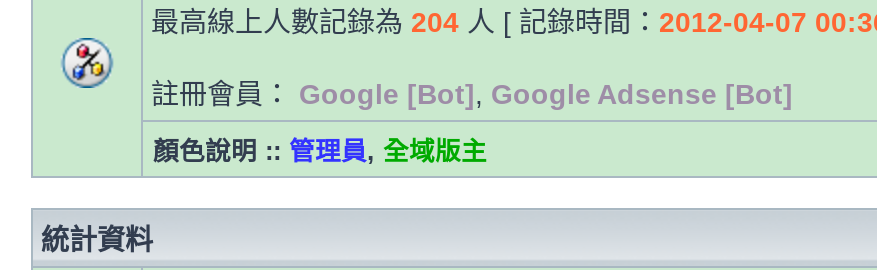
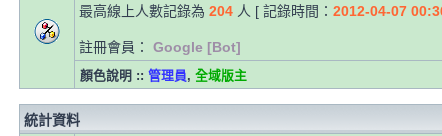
[151,78,793,110] 註冊會員：Google [Bot], Google Adsense [Bot] -> [79,39,241,55] 註冊會員：Google [Bot]

